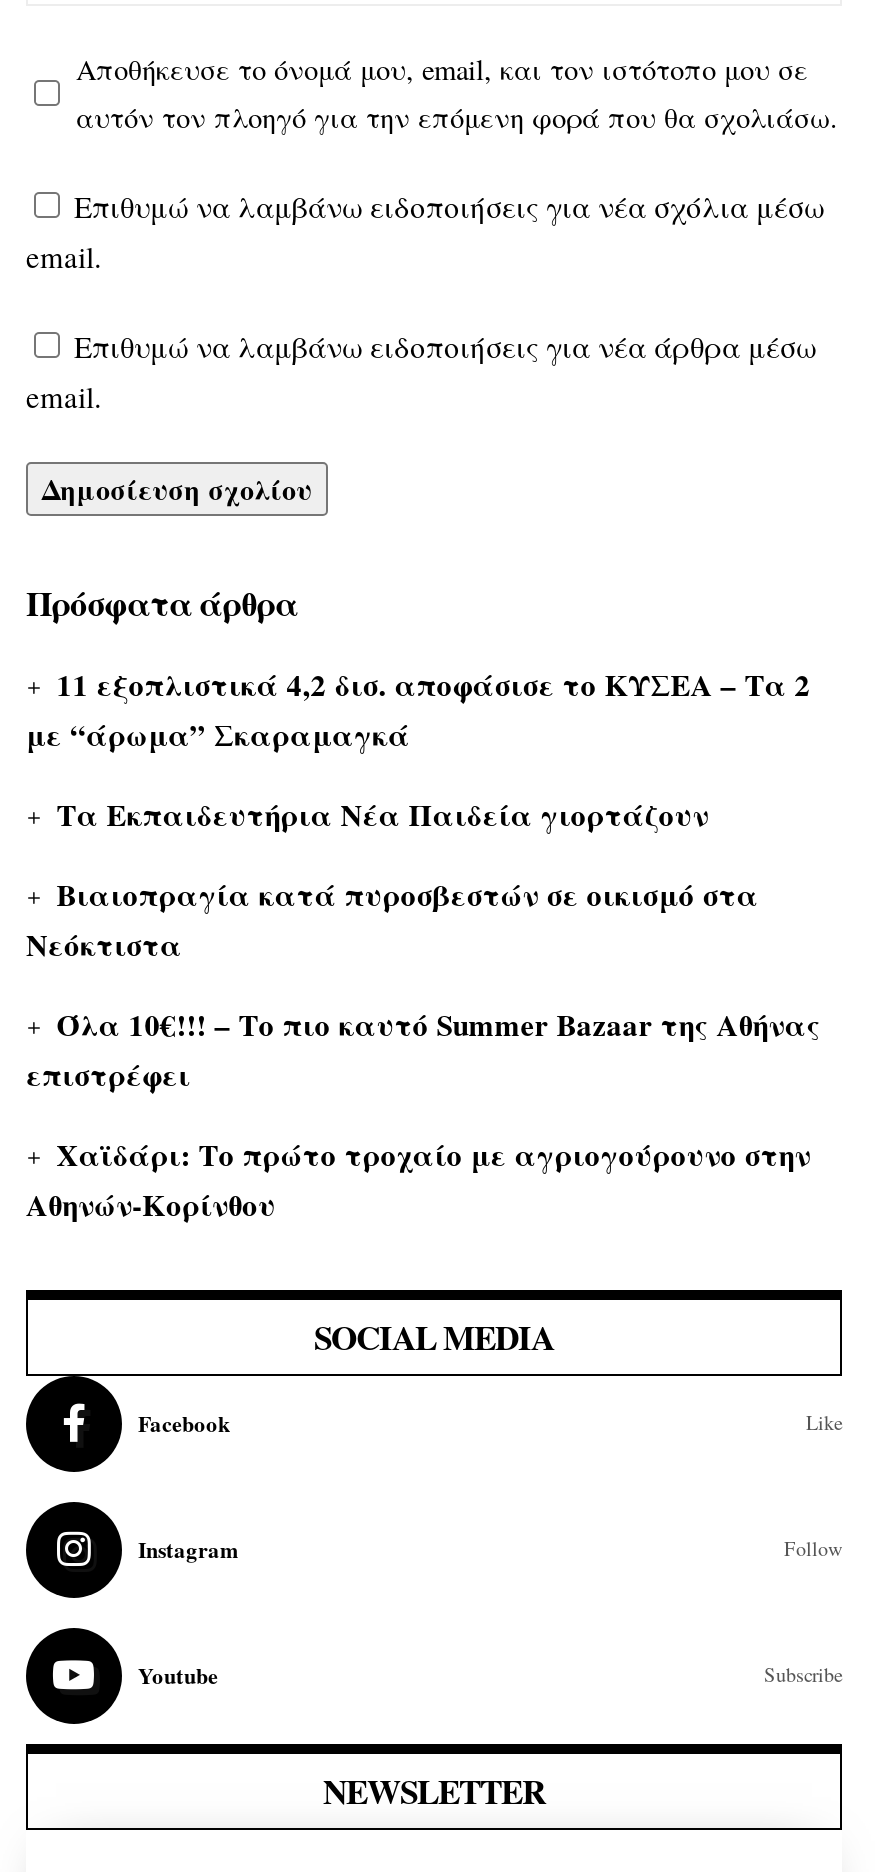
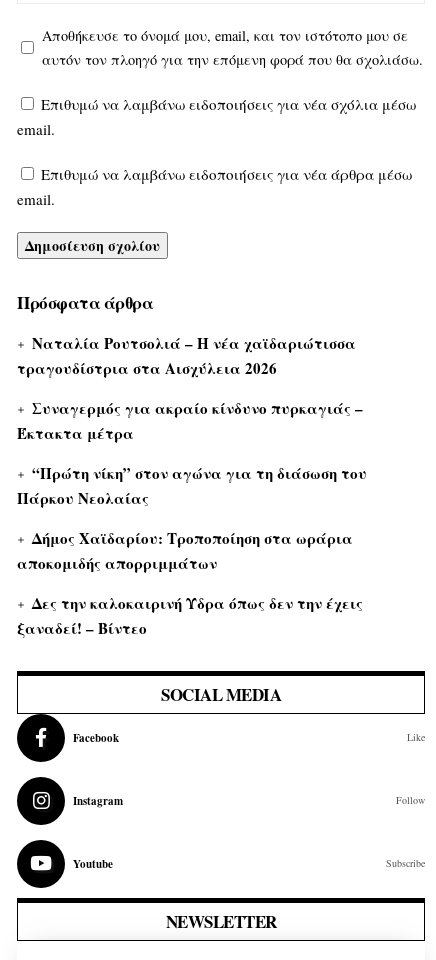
[26,661,810,755] 11 εξοπλιστικά 4,2 δισ. αποφάσισε το ΚΥΣΕΑ – Τα 2 | με “άρωμα” Σκαραμαγκά -> [17,332,356,379] Ναταλία Ρουτσολιά – Η νέα χαϊδαριώτισσα | τραγουδίστρια στα Αισχύλεια 2026
[56,791,708,835] Τα Εκπαιδευτήρια Νέα Παιδεία γιορτάζουν -> [17,397,363,444] Συναγερμός για ακραίο κίνδυνο πυρκαγιάς – | Έκτακτα μέτρα
[26,871,758,965] Βιαιοπραγία κατά πυροσβεστών σε οικισμό στα | Νεόκτιστα -> [17,462,367,509] “Πρώτη νίκη” στον αγώνα για τη διάσωση του | Πάρκου Νεολαίας
[26,1001,820,1095] Όλα 10€!!! – Το πιο καυτό Summer Bazaar της Αθήνας | επιστρέφει -> [17,527,353,574] Δήμος Χαϊδαρίου: Τροποποίηση στα ωράρια | αποκομιδής απορριμμάτων
[26,1131,810,1225] Χαϊδάρι: Το πρώτο τροχαίο με αγριογούρουνο στην | Αθηνών-Κορίνθου -> [17,592,363,639] Δες την καλοκαιρινή Ύδρα όπως δεν την έχεις | ξαναδεί! – Βίντεο

